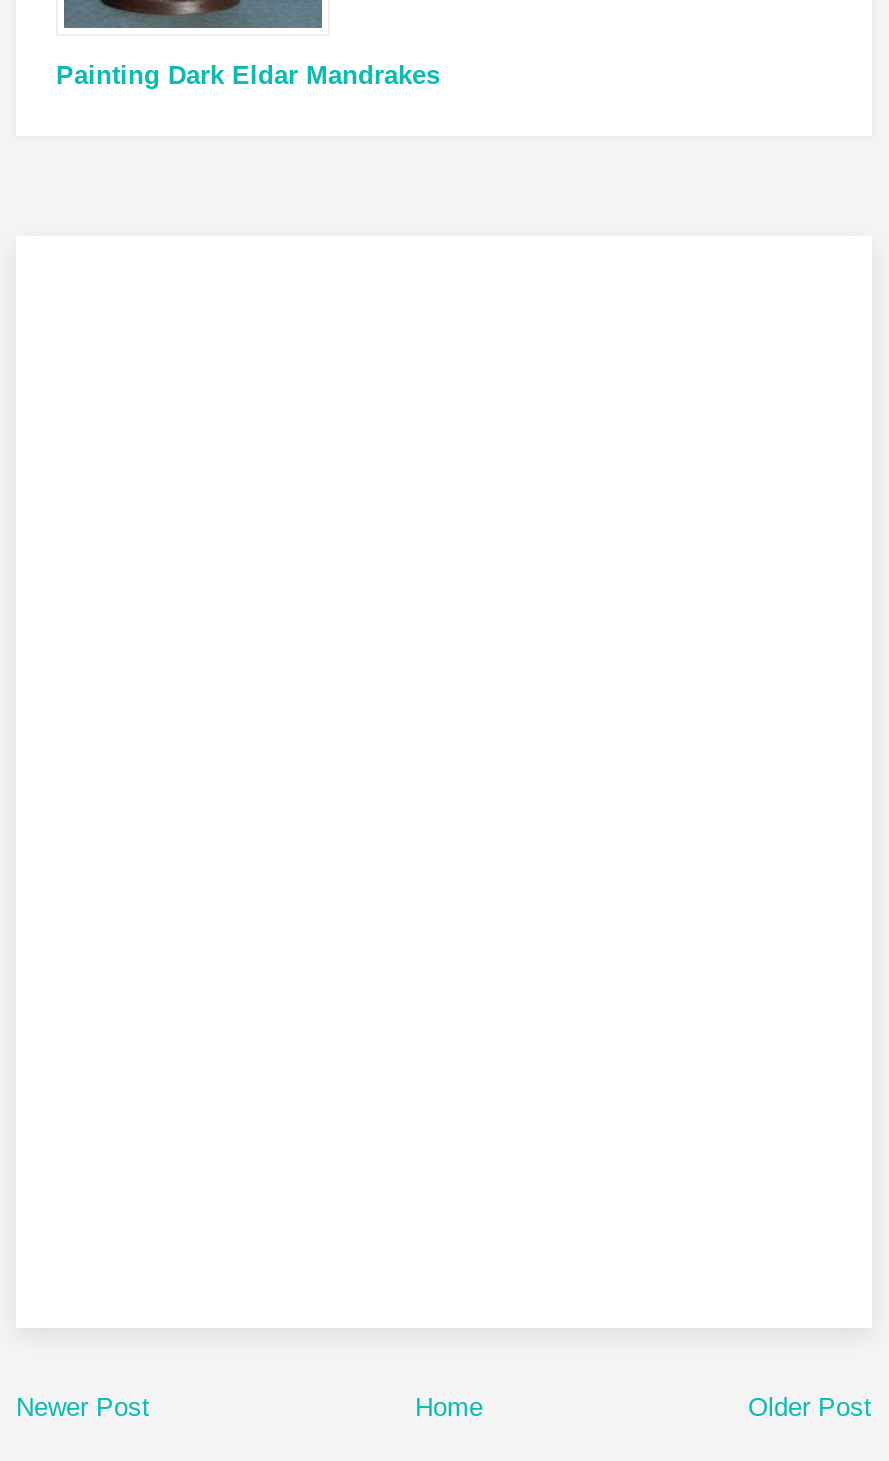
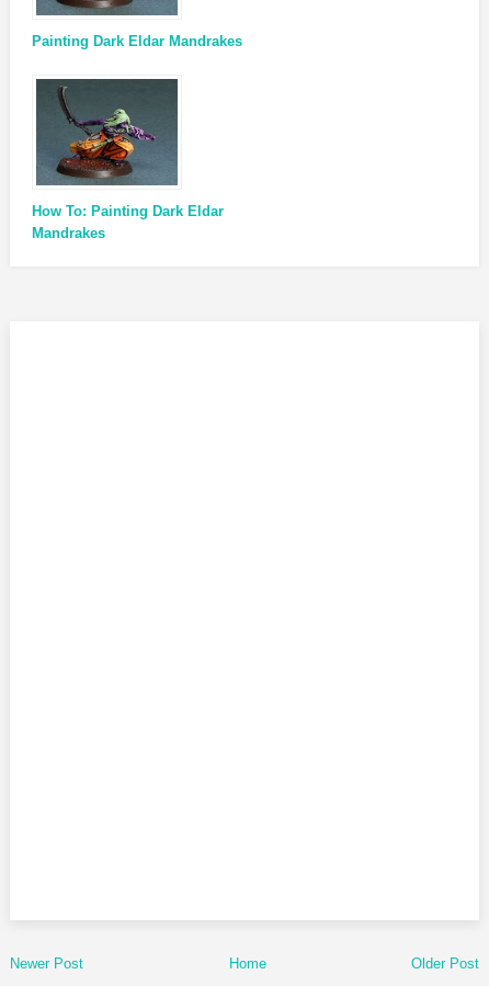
none -> [32,78,224,241] [image] | How To: Painting Dark Eldar | Mandrakes

